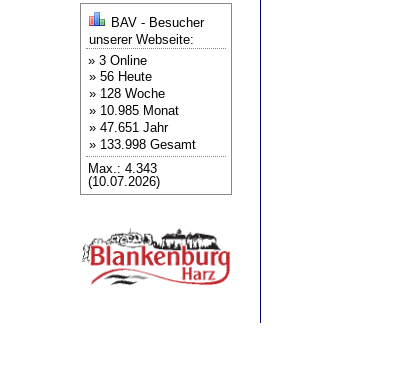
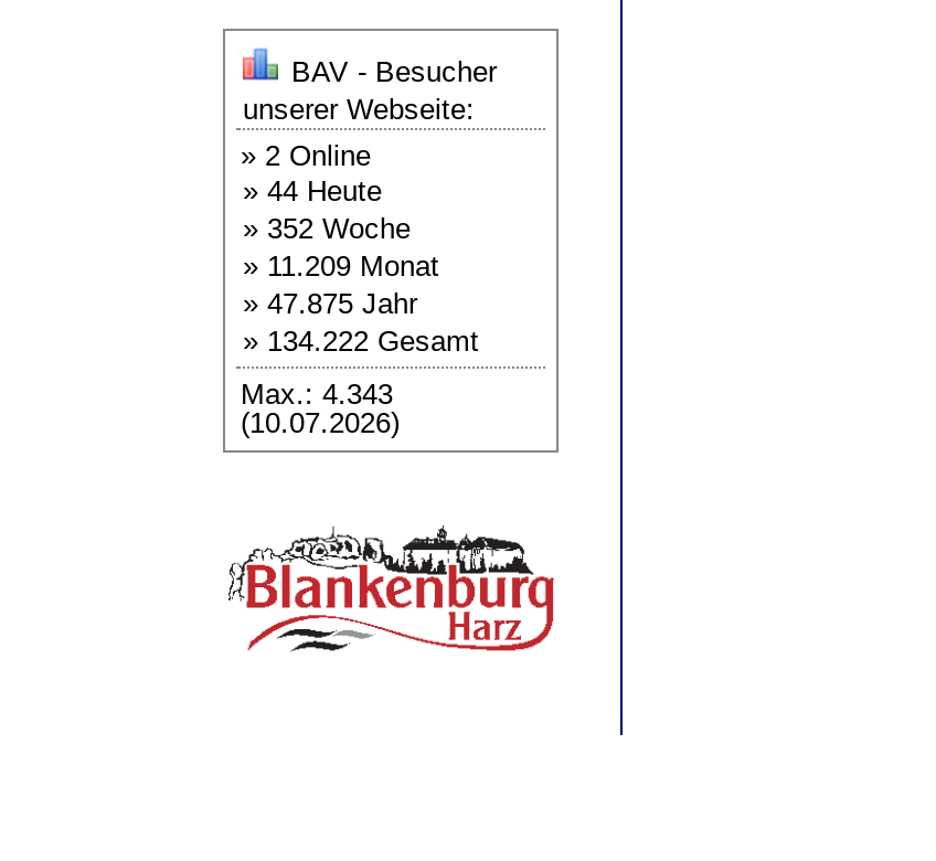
[88,53,147,68] » 3 Online -> [241,139,371,172] » 2 Online
[89,69,152,84] » 56 Heute -> [243,174,382,208] » 44 Heute
[89,86,165,101] » 128 Woche -> [243,212,411,245] » 352 Woche
[89,103,179,118] » 10.985 Monat -> [243,249,439,283] » 11.209 Monat
[89,120,168,135] » 47.651 Jahr -> [243,287,417,320] » 47.875 Jahr
[89,137,196,152] » 133.998 Gesamt -> [243,325,479,358] » 134.222 Gesamt

